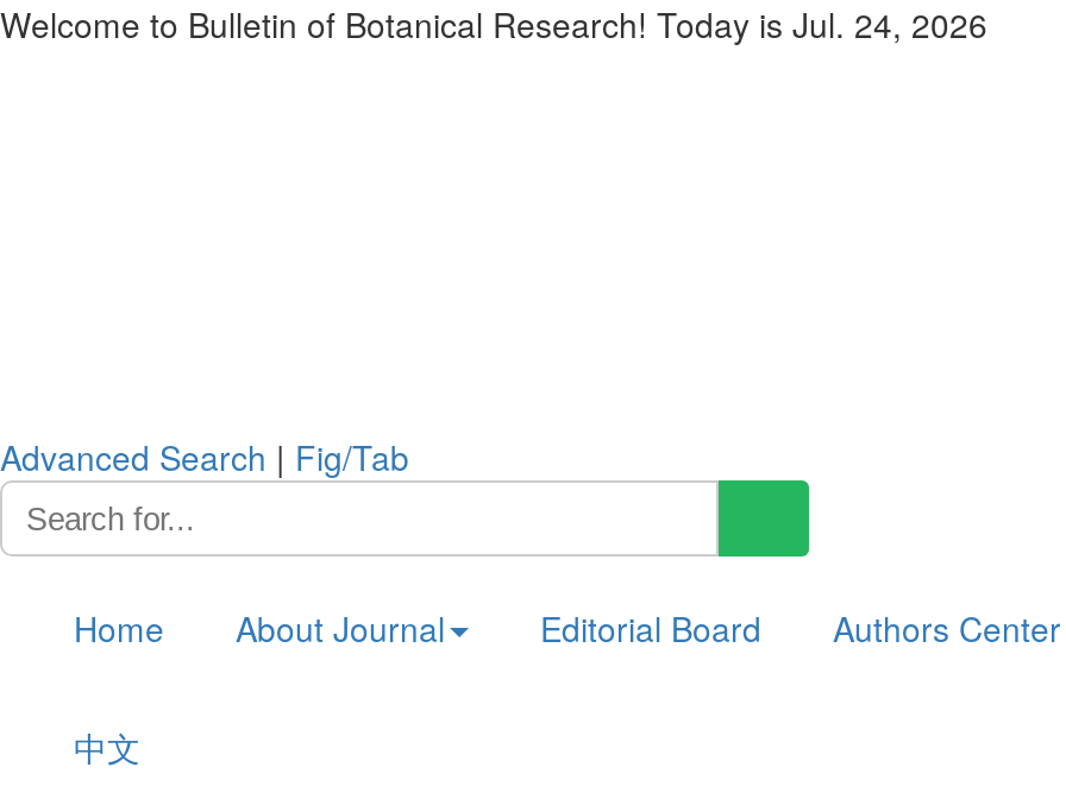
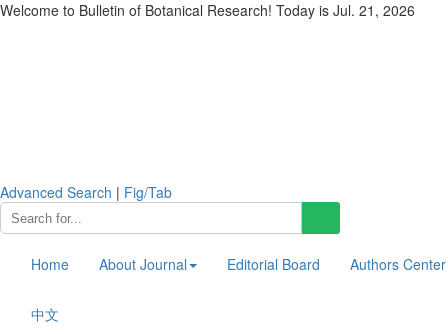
[0,0,987,48] Welcome to Bulletin of Botanical Research! Today is Jul. 24, 2026 -> [0,0,415,20] Welcome to Bulletin of Botanical Research! Today is Jul. 21, 2026

